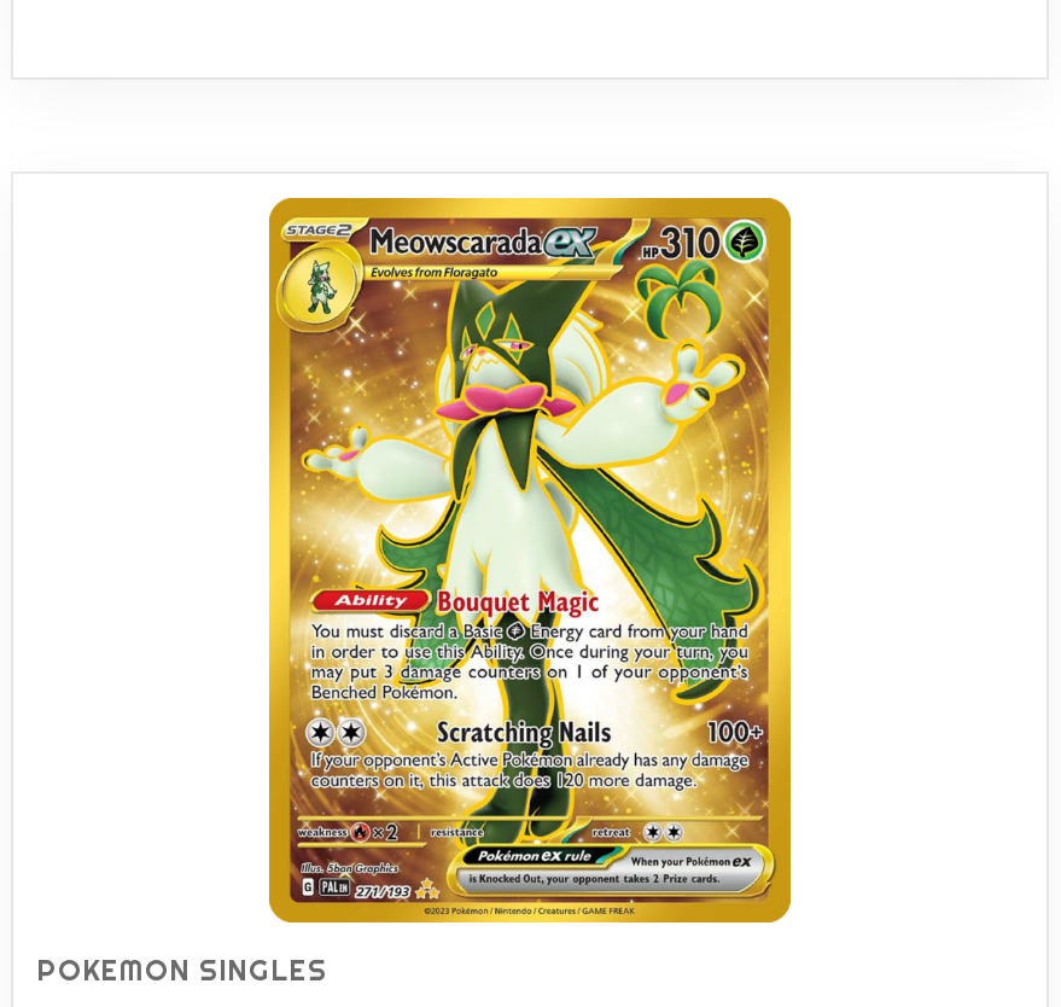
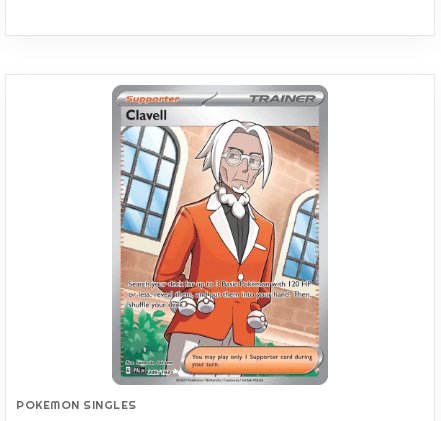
[267,196,793,925] [image] -> [111,84,329,386] [image]

